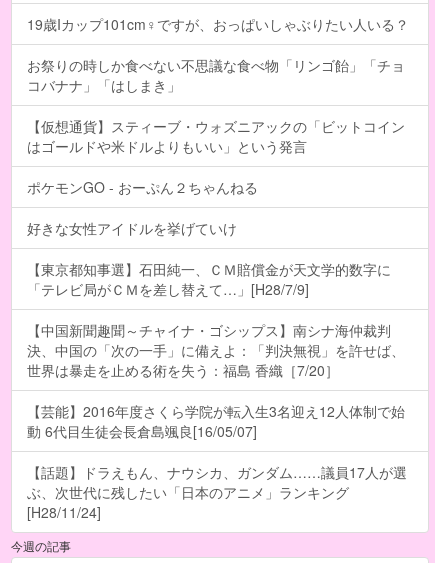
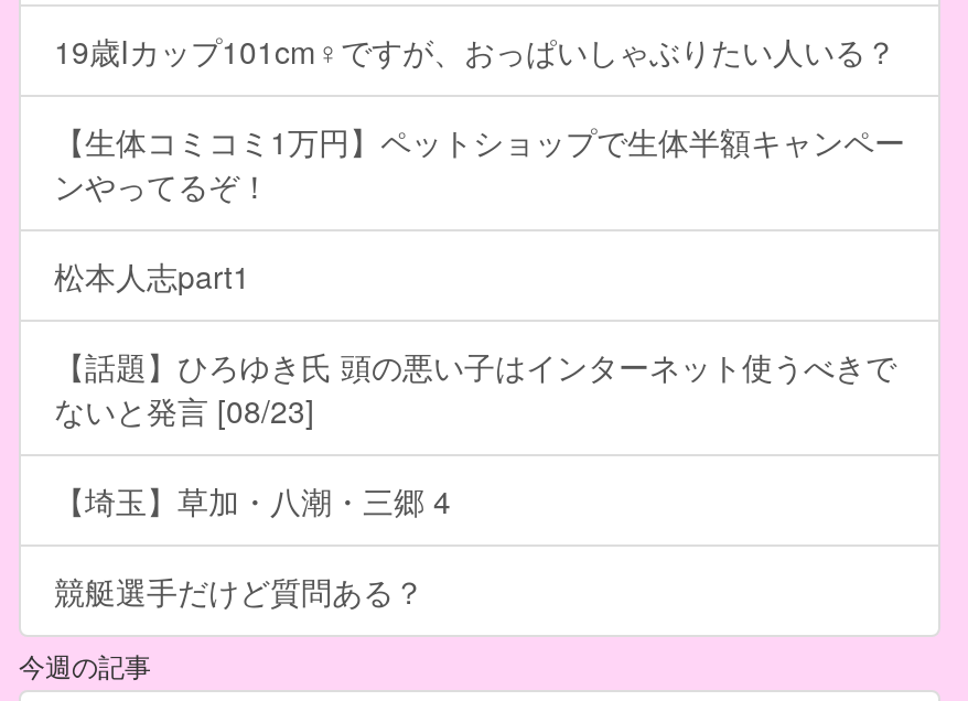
[27,55,407,522] お祭りの時しか食べない不思議な食べ物「リンゴ飴」「チョ | コバナナ」「はしまき」 | 【仮想通貨】スティーブ・ウォズニアックの「ビットコイン | はゴールドや米ドルよりもいい」という発言 | ポケモンGO - おーぷん２ちゃんねる | 好きな女性アイドルを挙げていけ | 【東京都知事選】石田純一、ＣＭ賠償金が天文学的数字に | 「テレビ局がＣＭを差し替えて…」[H28/7/9] | 【中国新聞趣聞～チャイナ・ゴシップス】南シナ海仲裁判 | 決、中国の「次の一手」に備えよ：「判決無視」を許せば、 | 世界は暴走を止める術を失う：福島 香織［7/20］ | 【芸能】2016年度さくら学院が転入生3名迎え12人体制で始 | 動 6代目生徒会長倉島颯良[16/05/07] | 【話題】ドラえもん、ナウシカ、ガンダム……議員17人が選 | ぶ、次世代に残したい「日本のアニメ」ランキング | [H28/11/24] -> [54,119,905,613] 【生体コミコミ1万円】ペットショップで生体半額キャンペー | ンやってるぞ！ | 松本人志part1 | 【話題】ひろゆき氏 頭の悪い子はインターネット使うべきで | ないと発言 [08/23] | 【埼玉】草加・八潮・三郷 4 | 競艇選手だけど質問ある？

